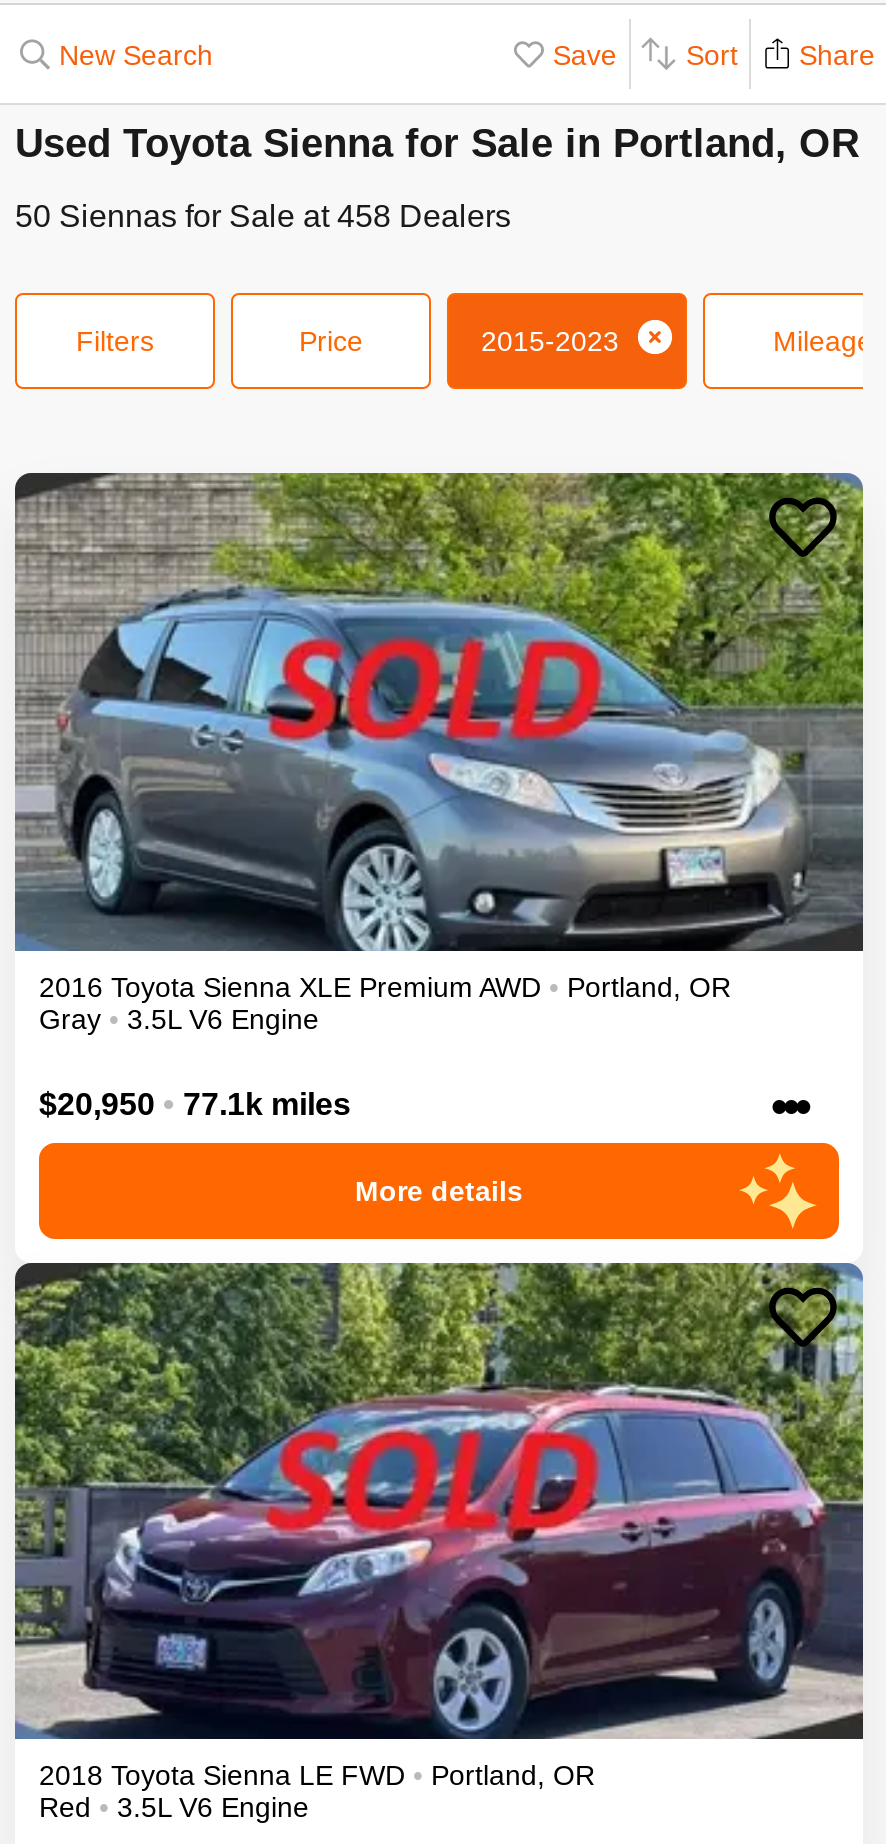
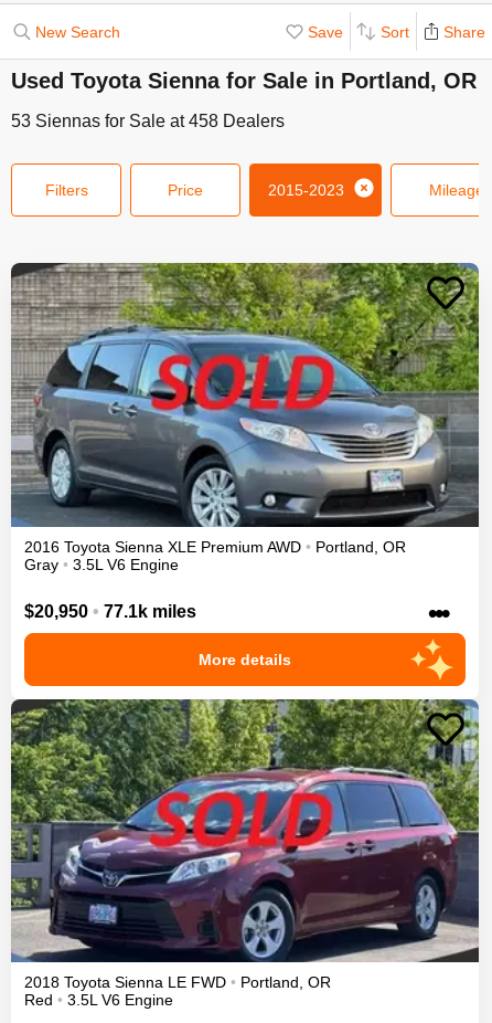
[15,199,511,233] 50 Siennas for Sale at 458 Dealers -> [11,112,285,130] 53 Siennas for Sale at 458 Dealers

